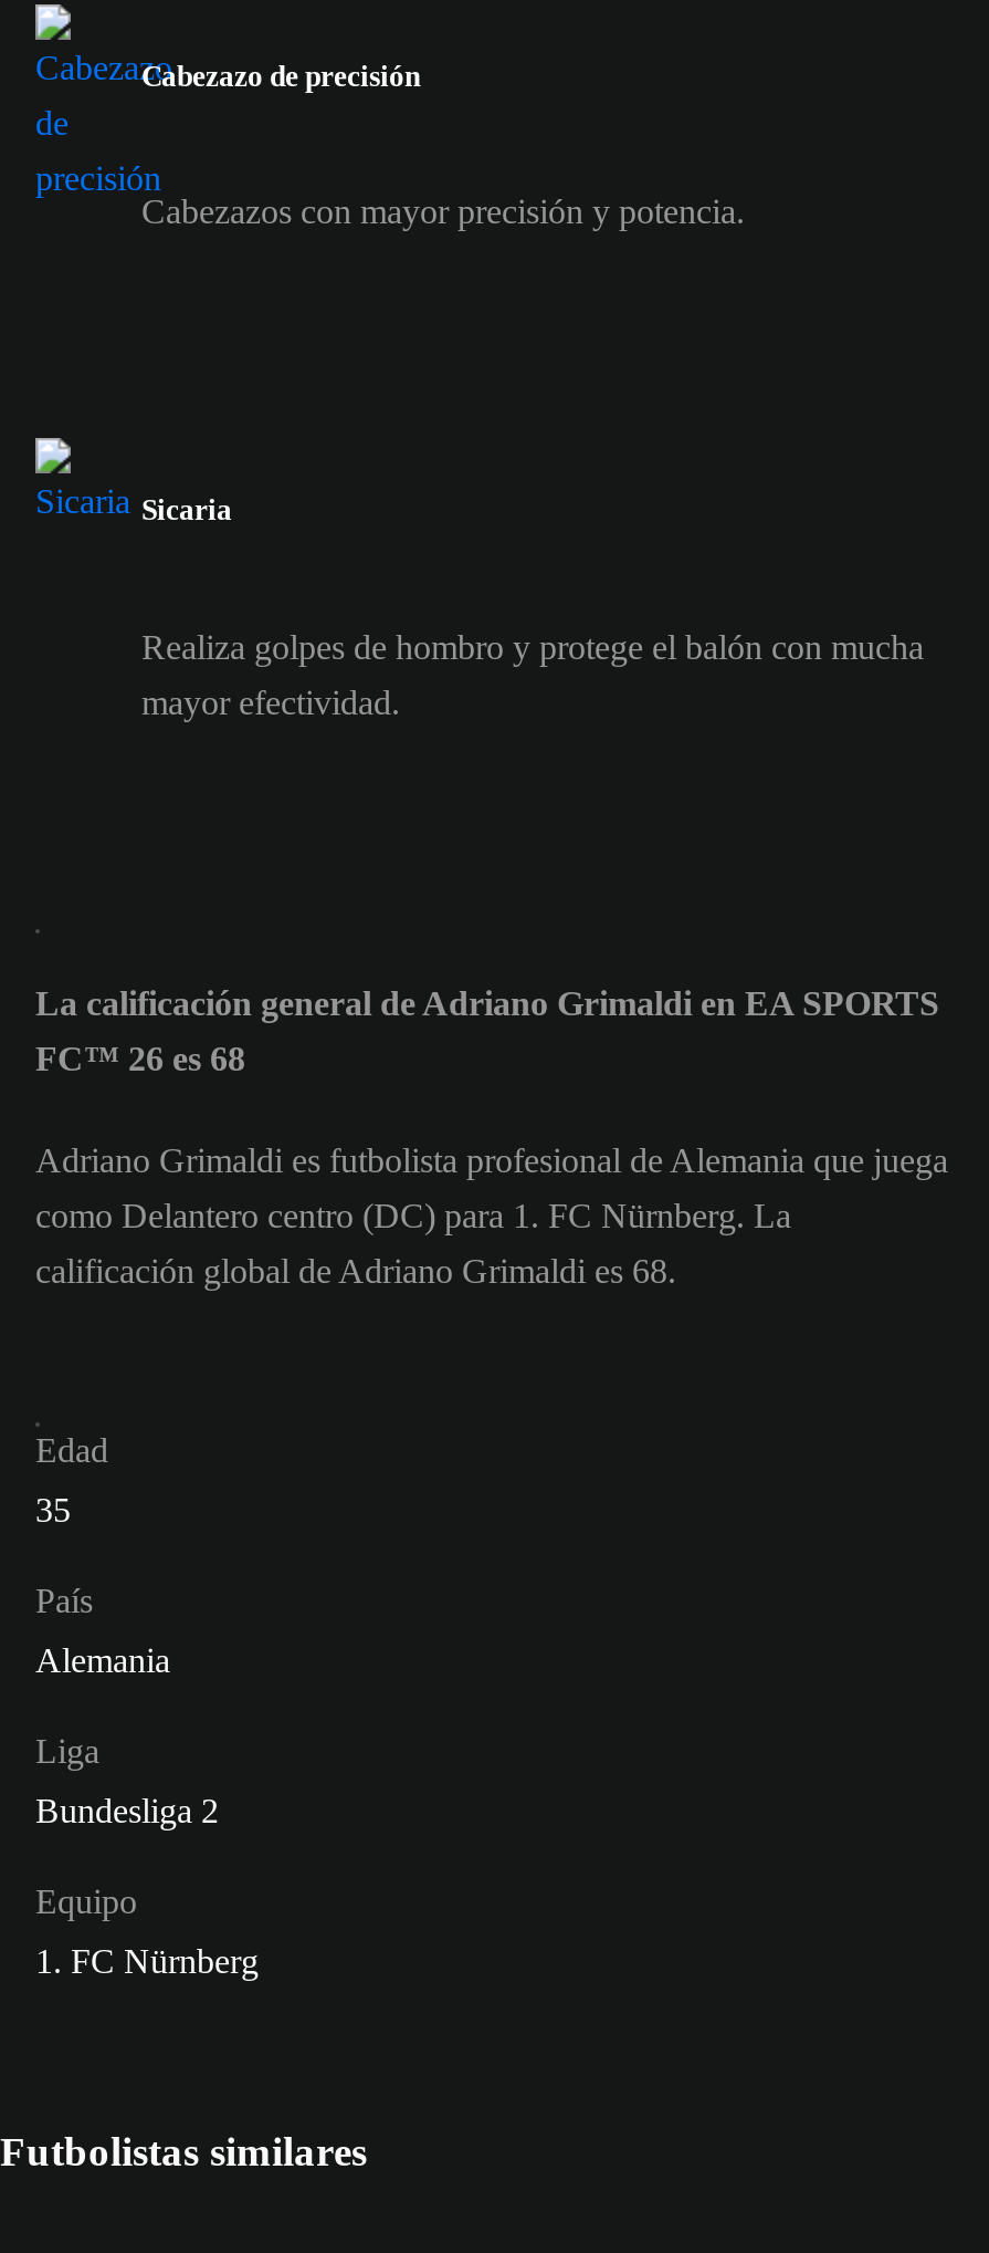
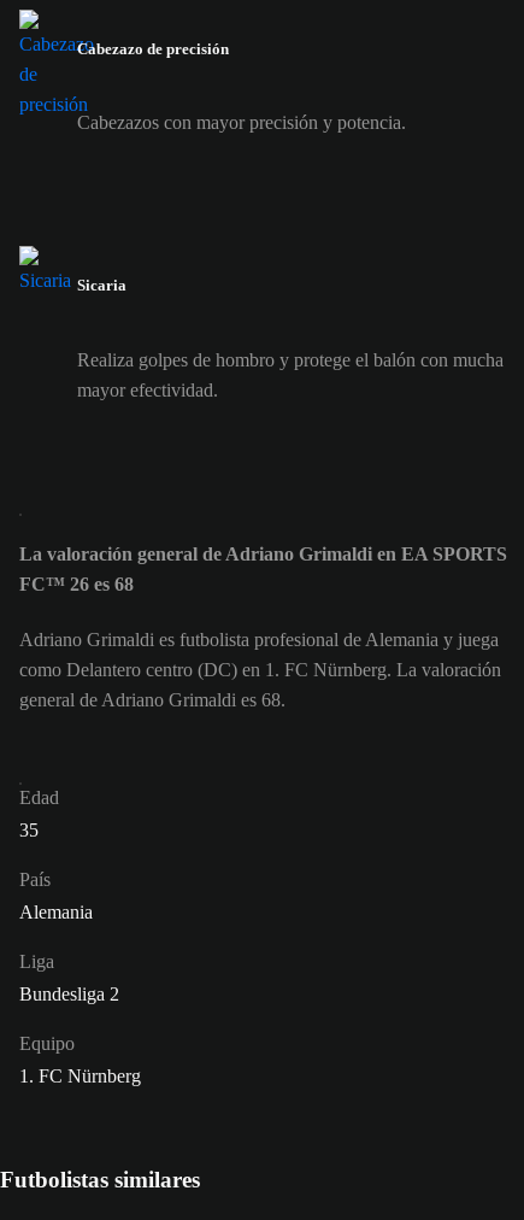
[35,984,939,1022] La calificación general de Adriano Grimaldi en EA SPORTS -> [19,543,507,564] La valoración general de Adriano Grimaldi en EA SPORTS
[35,1141,948,1179] Adriano Grimaldi es futbolista profesional de Alemania que juega -> [19,629,499,650] Adriano Grimaldi es futbolista profesional de Alemania y juega
[35,1197,791,1234] como Delantero centro (DC) para 1. FC Nürnberg. La -> [19,659,501,680] como Delantero centro (DC) en 1. FC Nürnberg. La valoración
[35,1252,676,1290] calificación global de Adriano Grimaldi es 68. -> [19,690,285,710] general de Adriano Grimaldi es 68.

